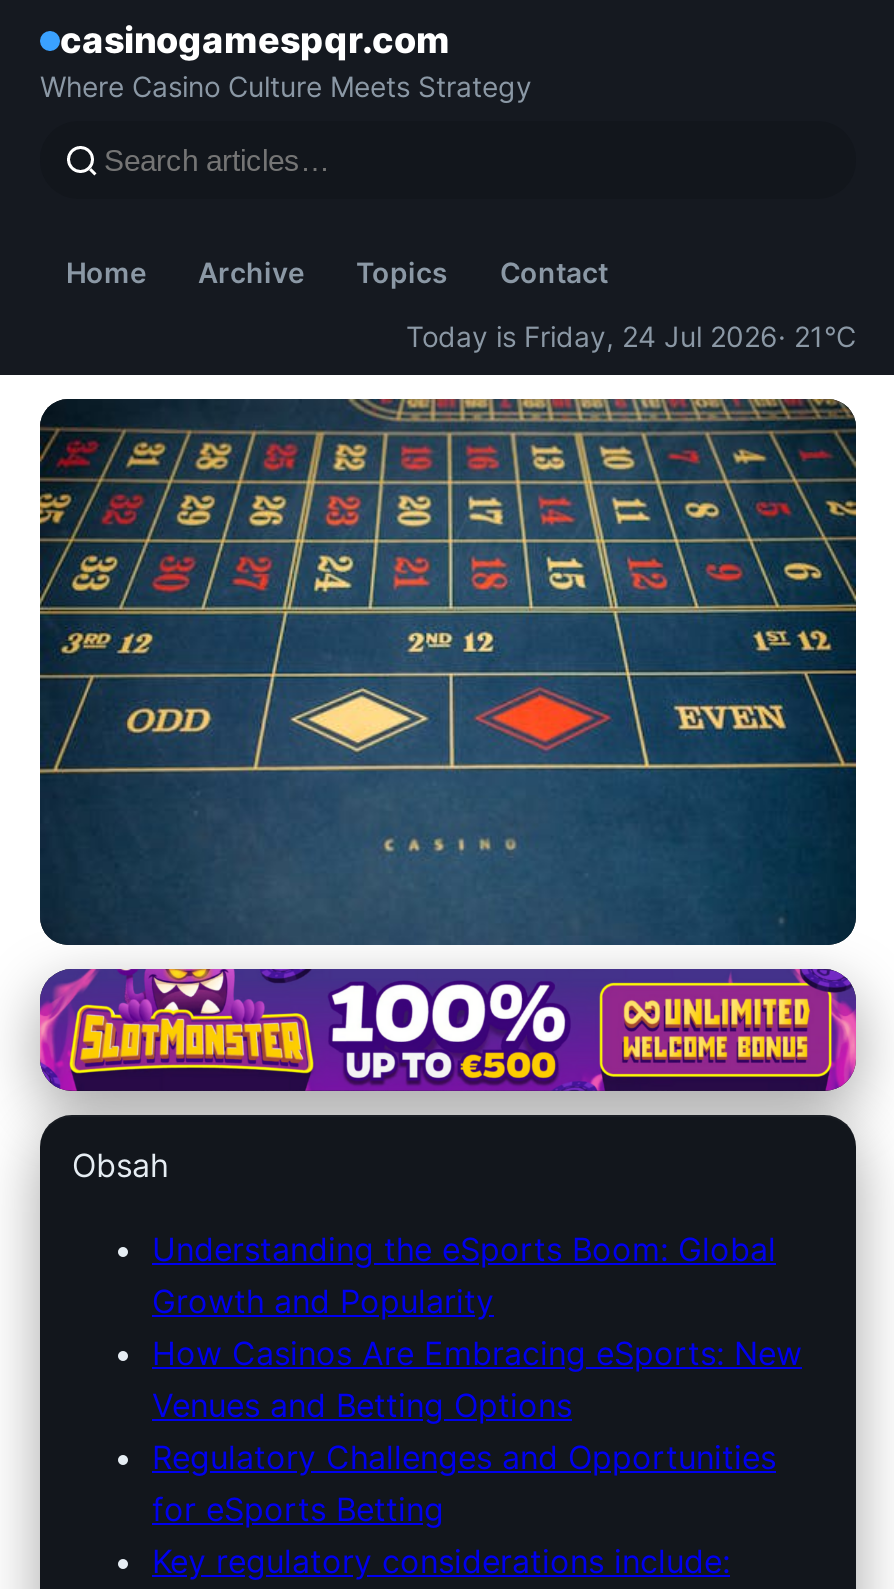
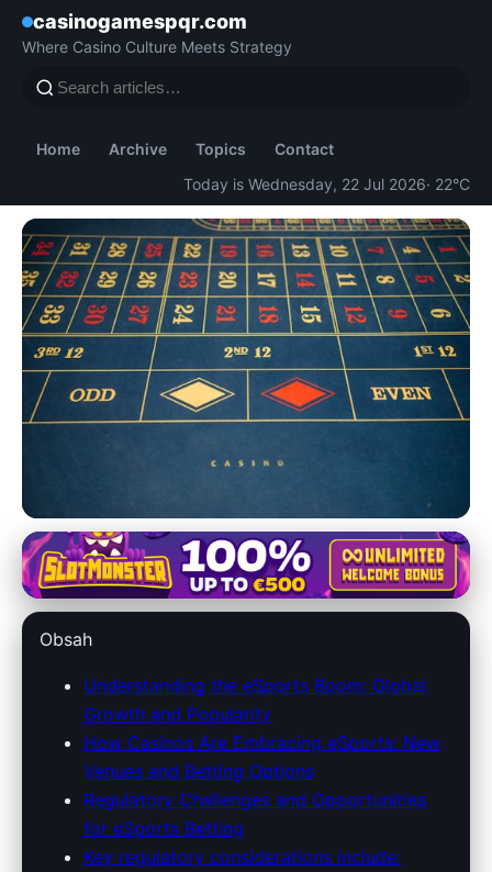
[406,319,856,353] Today is Friday, 24 Jul 2026 · 21°C -> [183,175,470,193] Today is Wednesday, 22 Jul 2026 · 22°C

